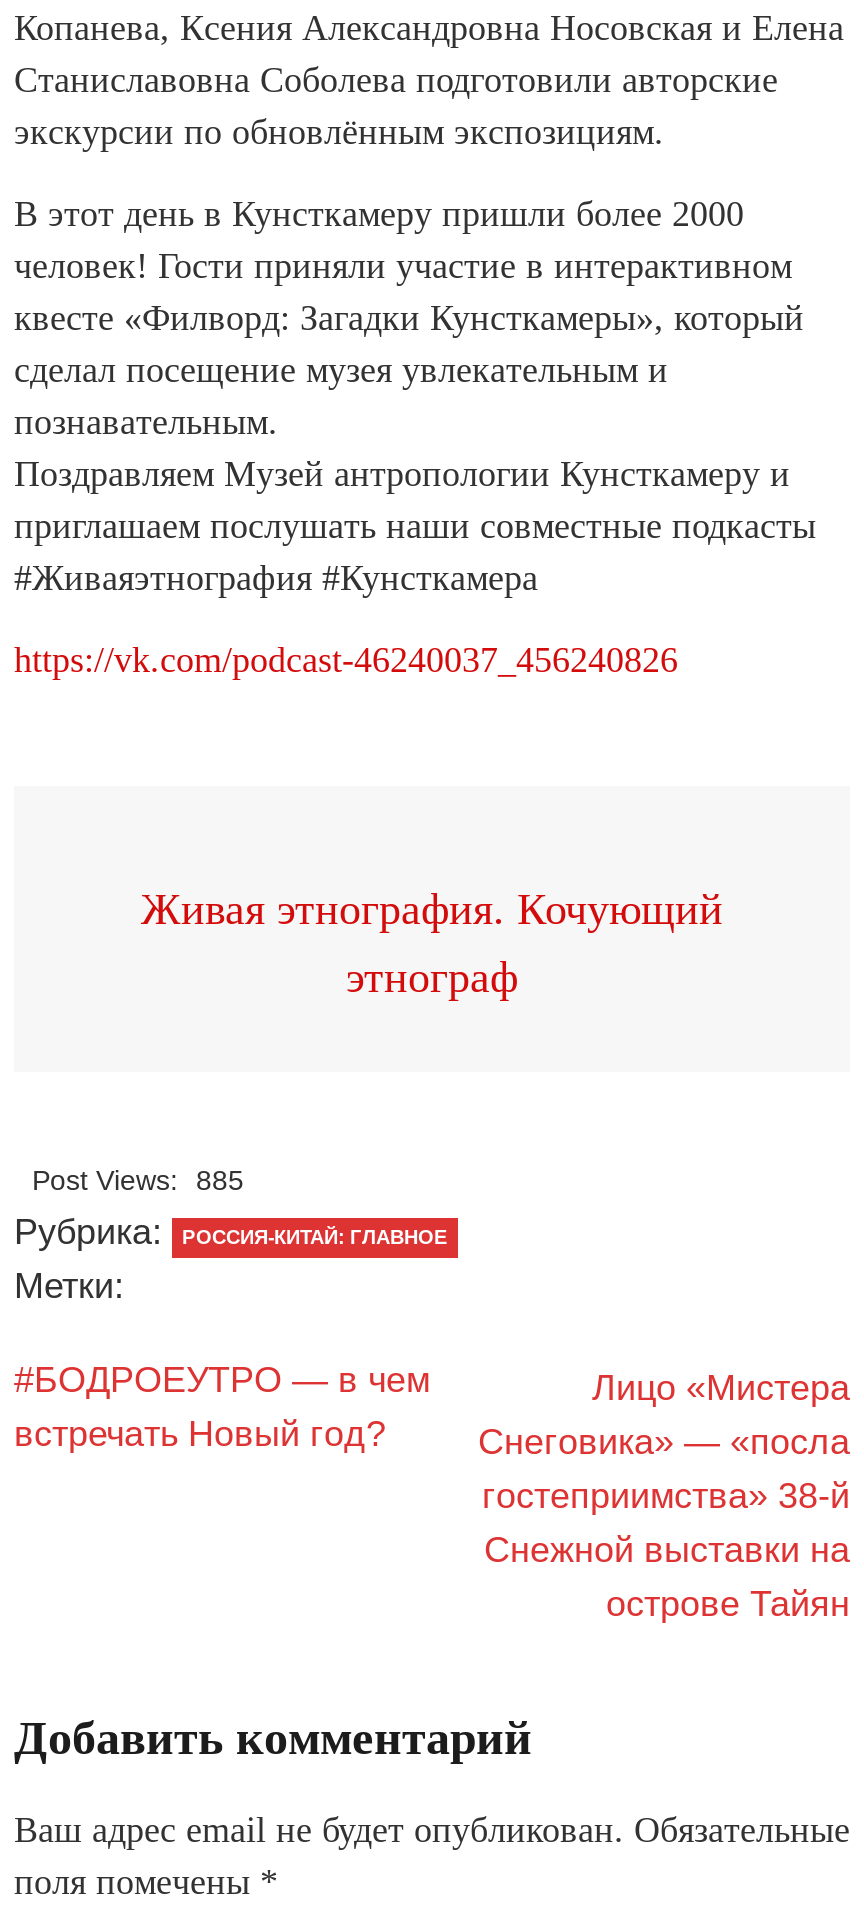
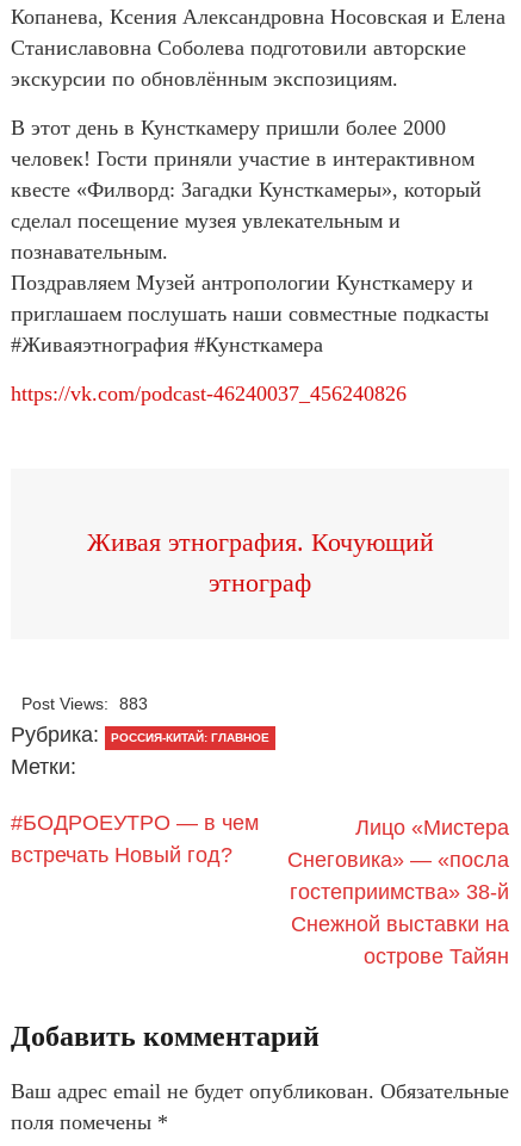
[32,1164,244,1196] Post Views: 885 -> [21,694,148,713] Post Views: 883

